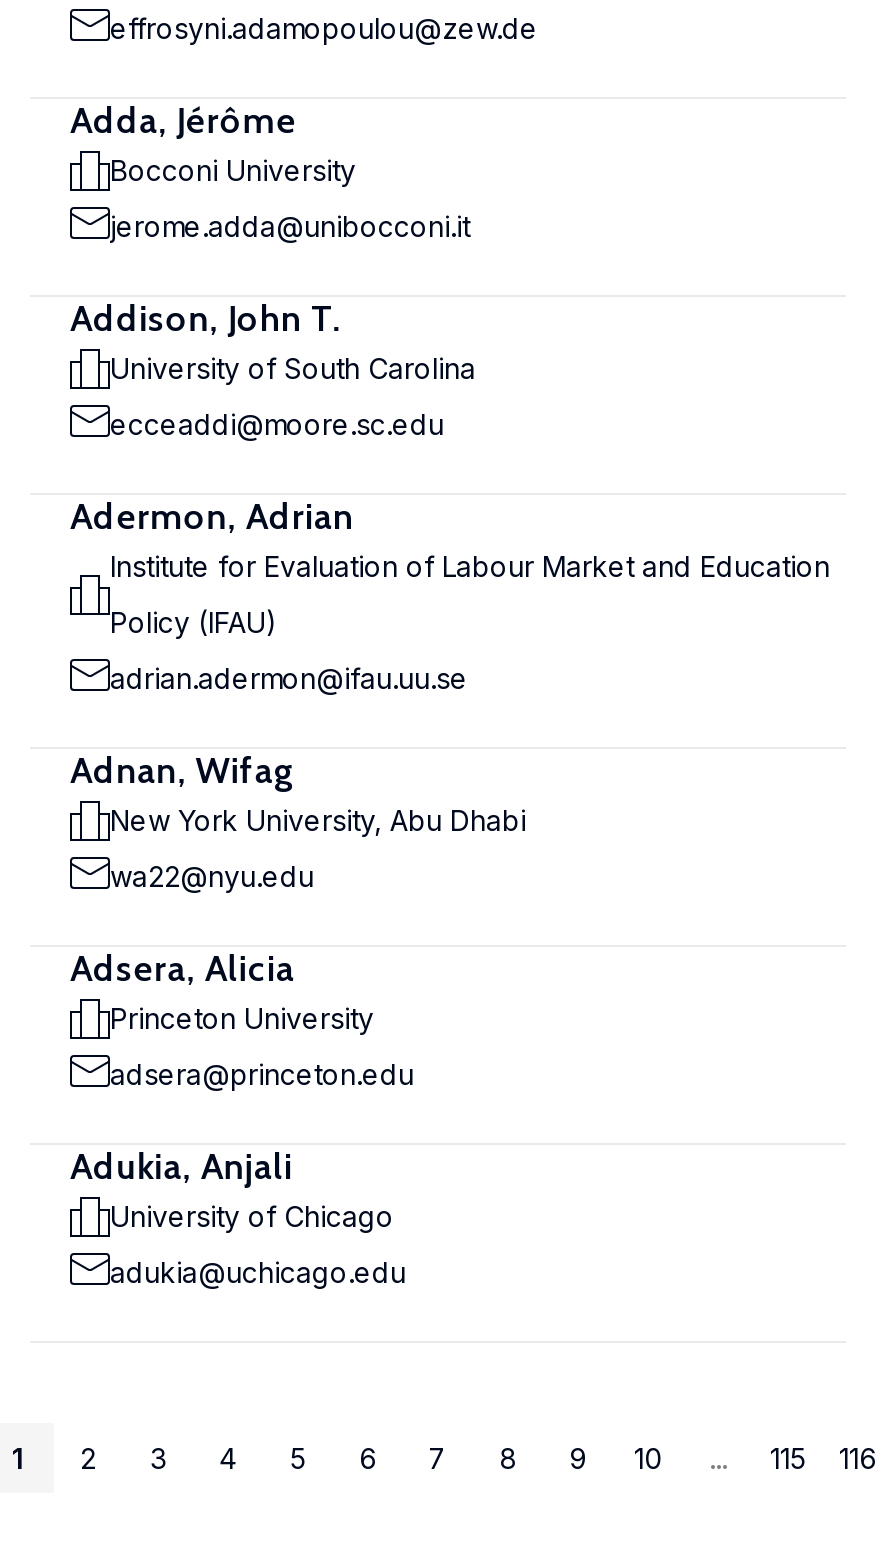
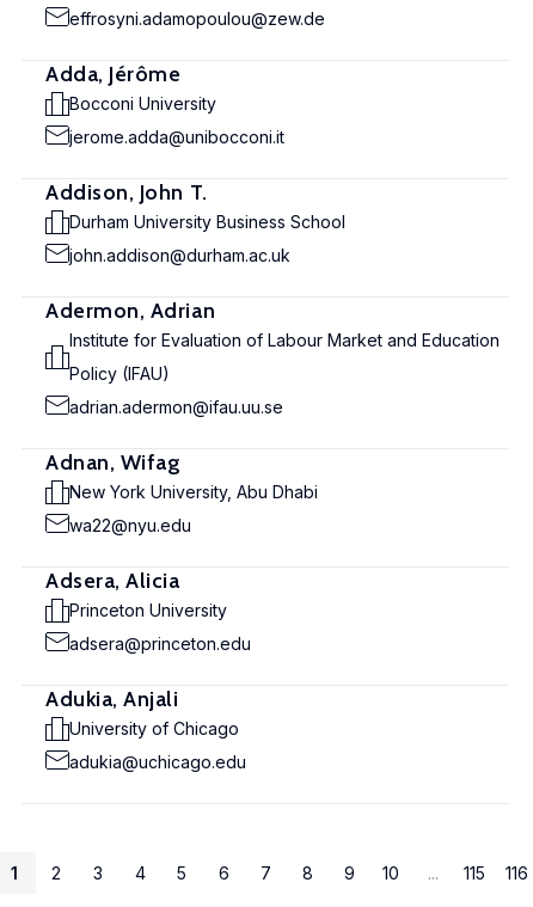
[110,351,476,385] University of South Carolina -> [69,212,345,232] Durham University Business School
[110,407,444,441] ecceaddi@moore.sc.edu -> [69,245,290,265] john.addison@durham.ac.uk

